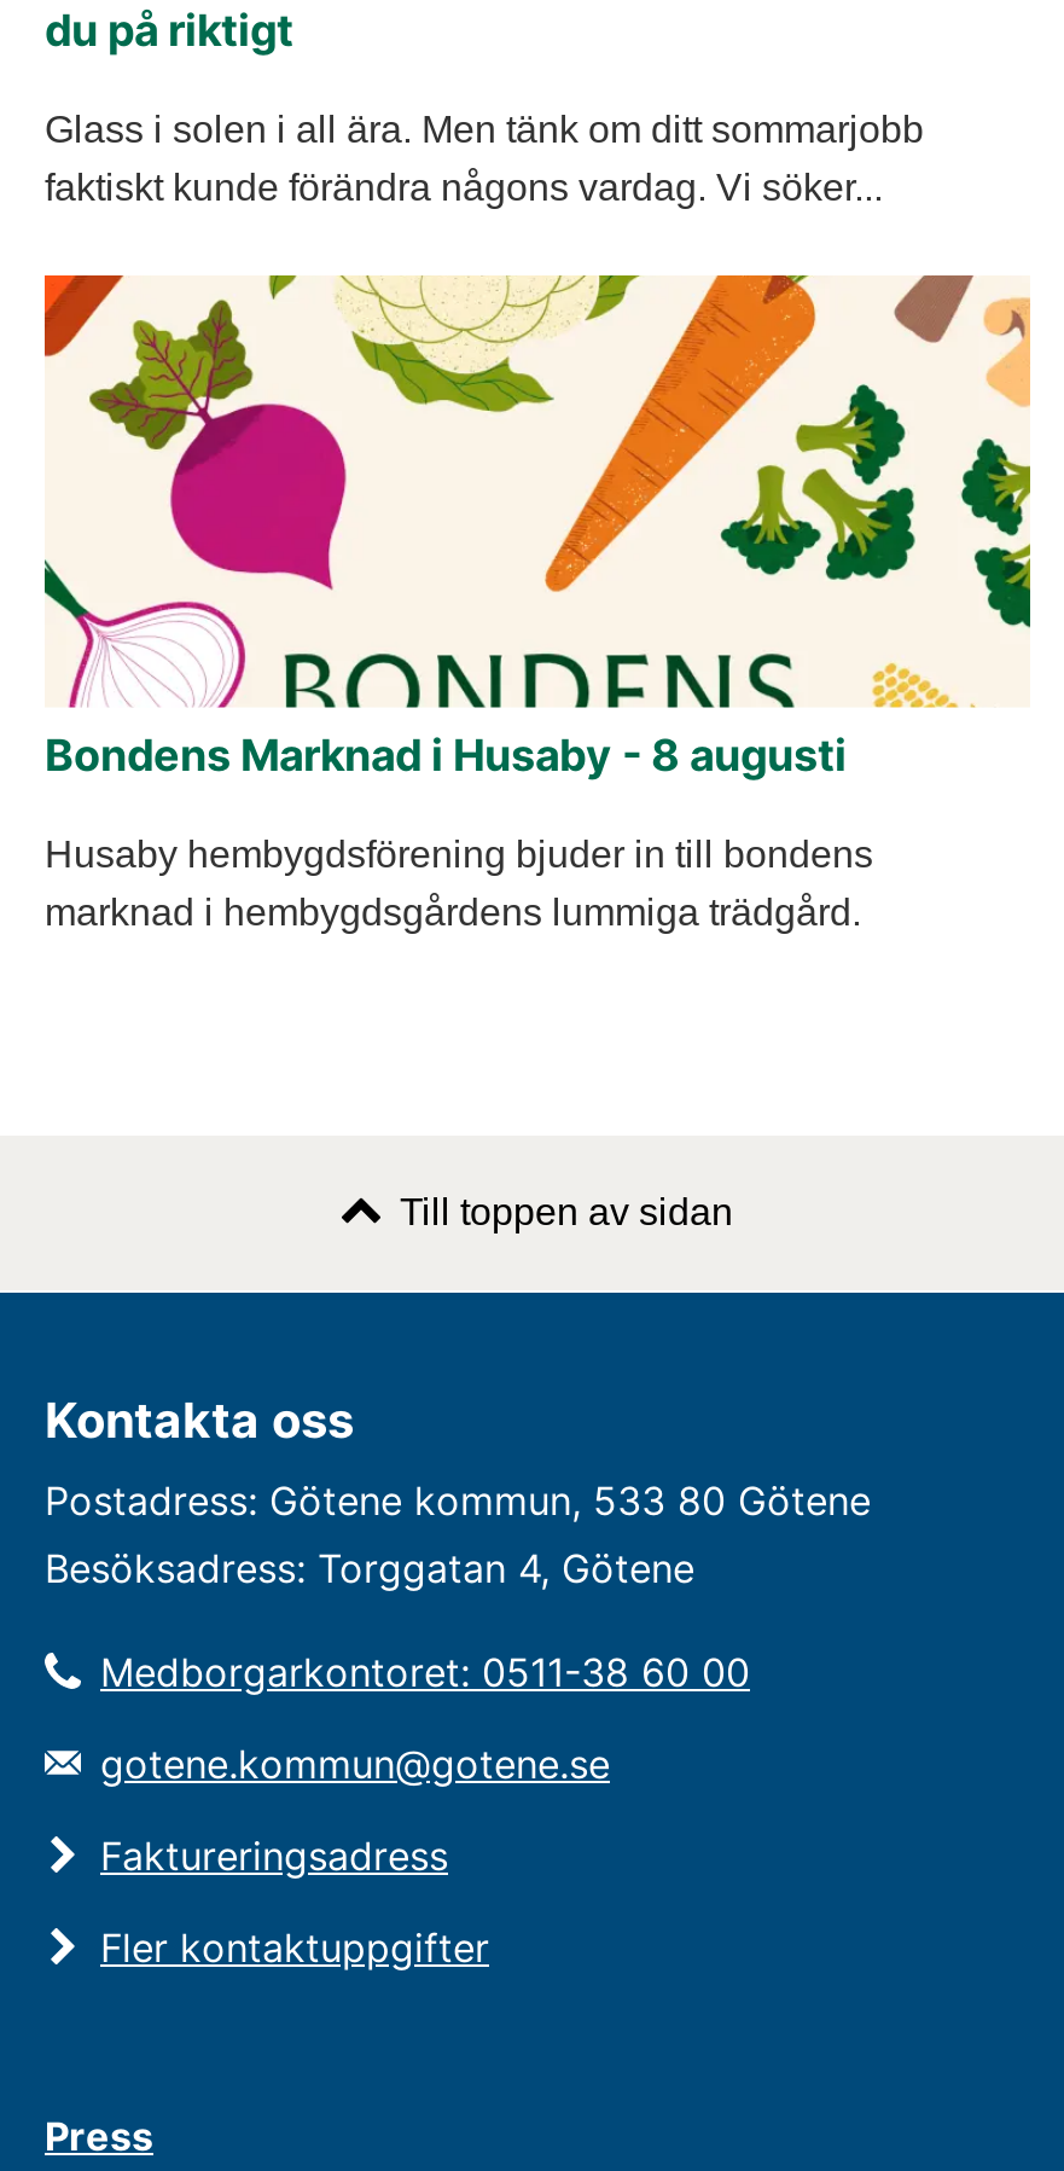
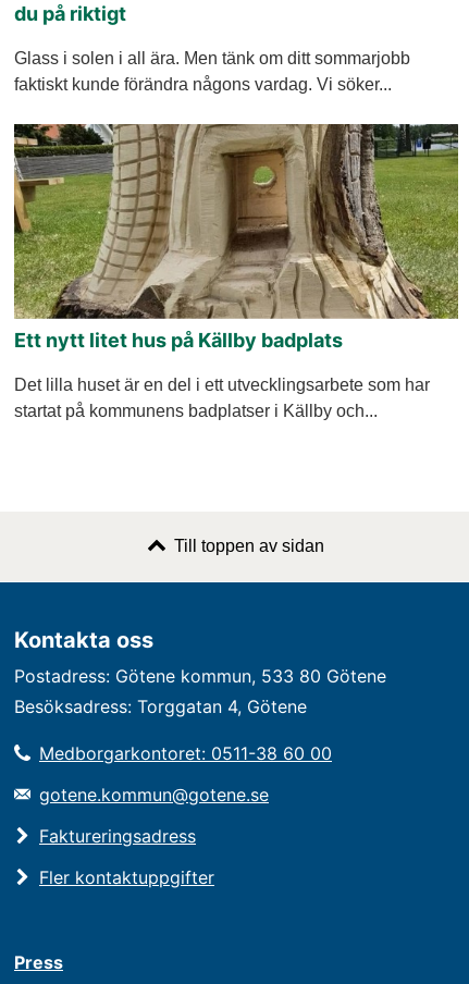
[42,273,1033,779] [image] | Bondens Marknad i Husaby - 8 augusti -> [13,123,459,351] [image] | Ett nytt litet hus på Källby badplats
[45,832,873,931] Husaby hembygdsförening bjuder in till bondens | marknad i hembygdsgårdens lummiga trädgård. -> [14,375,430,420] Det lilla huset är en del i ett utvecklingsarbete som har | startat på kommunens badplatser i Källby och...

